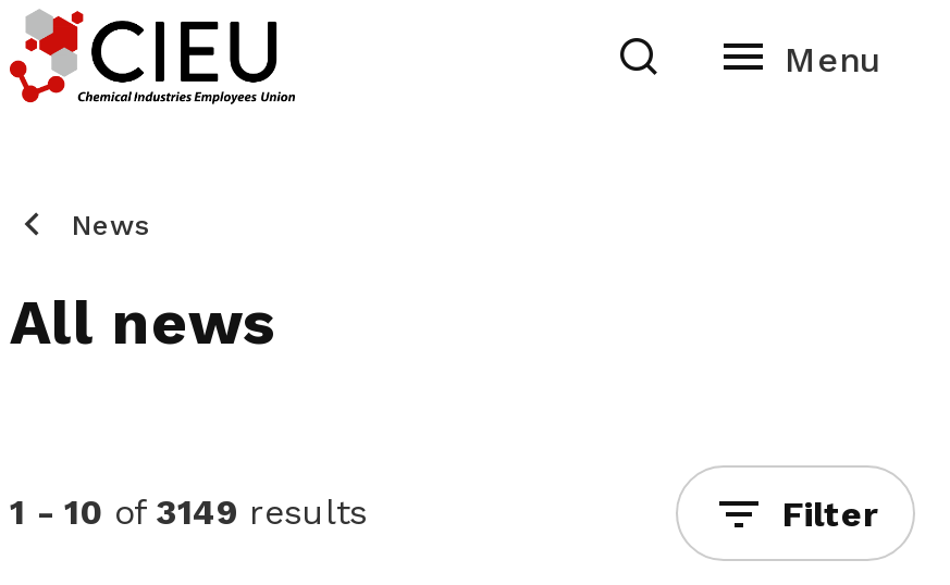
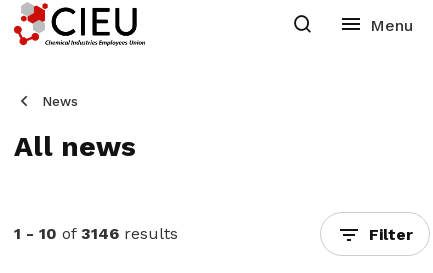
[10,491,367,533] 1 - 10 of 3149 results -> [14,224,178,243] 1 - 10 of 3146 results

